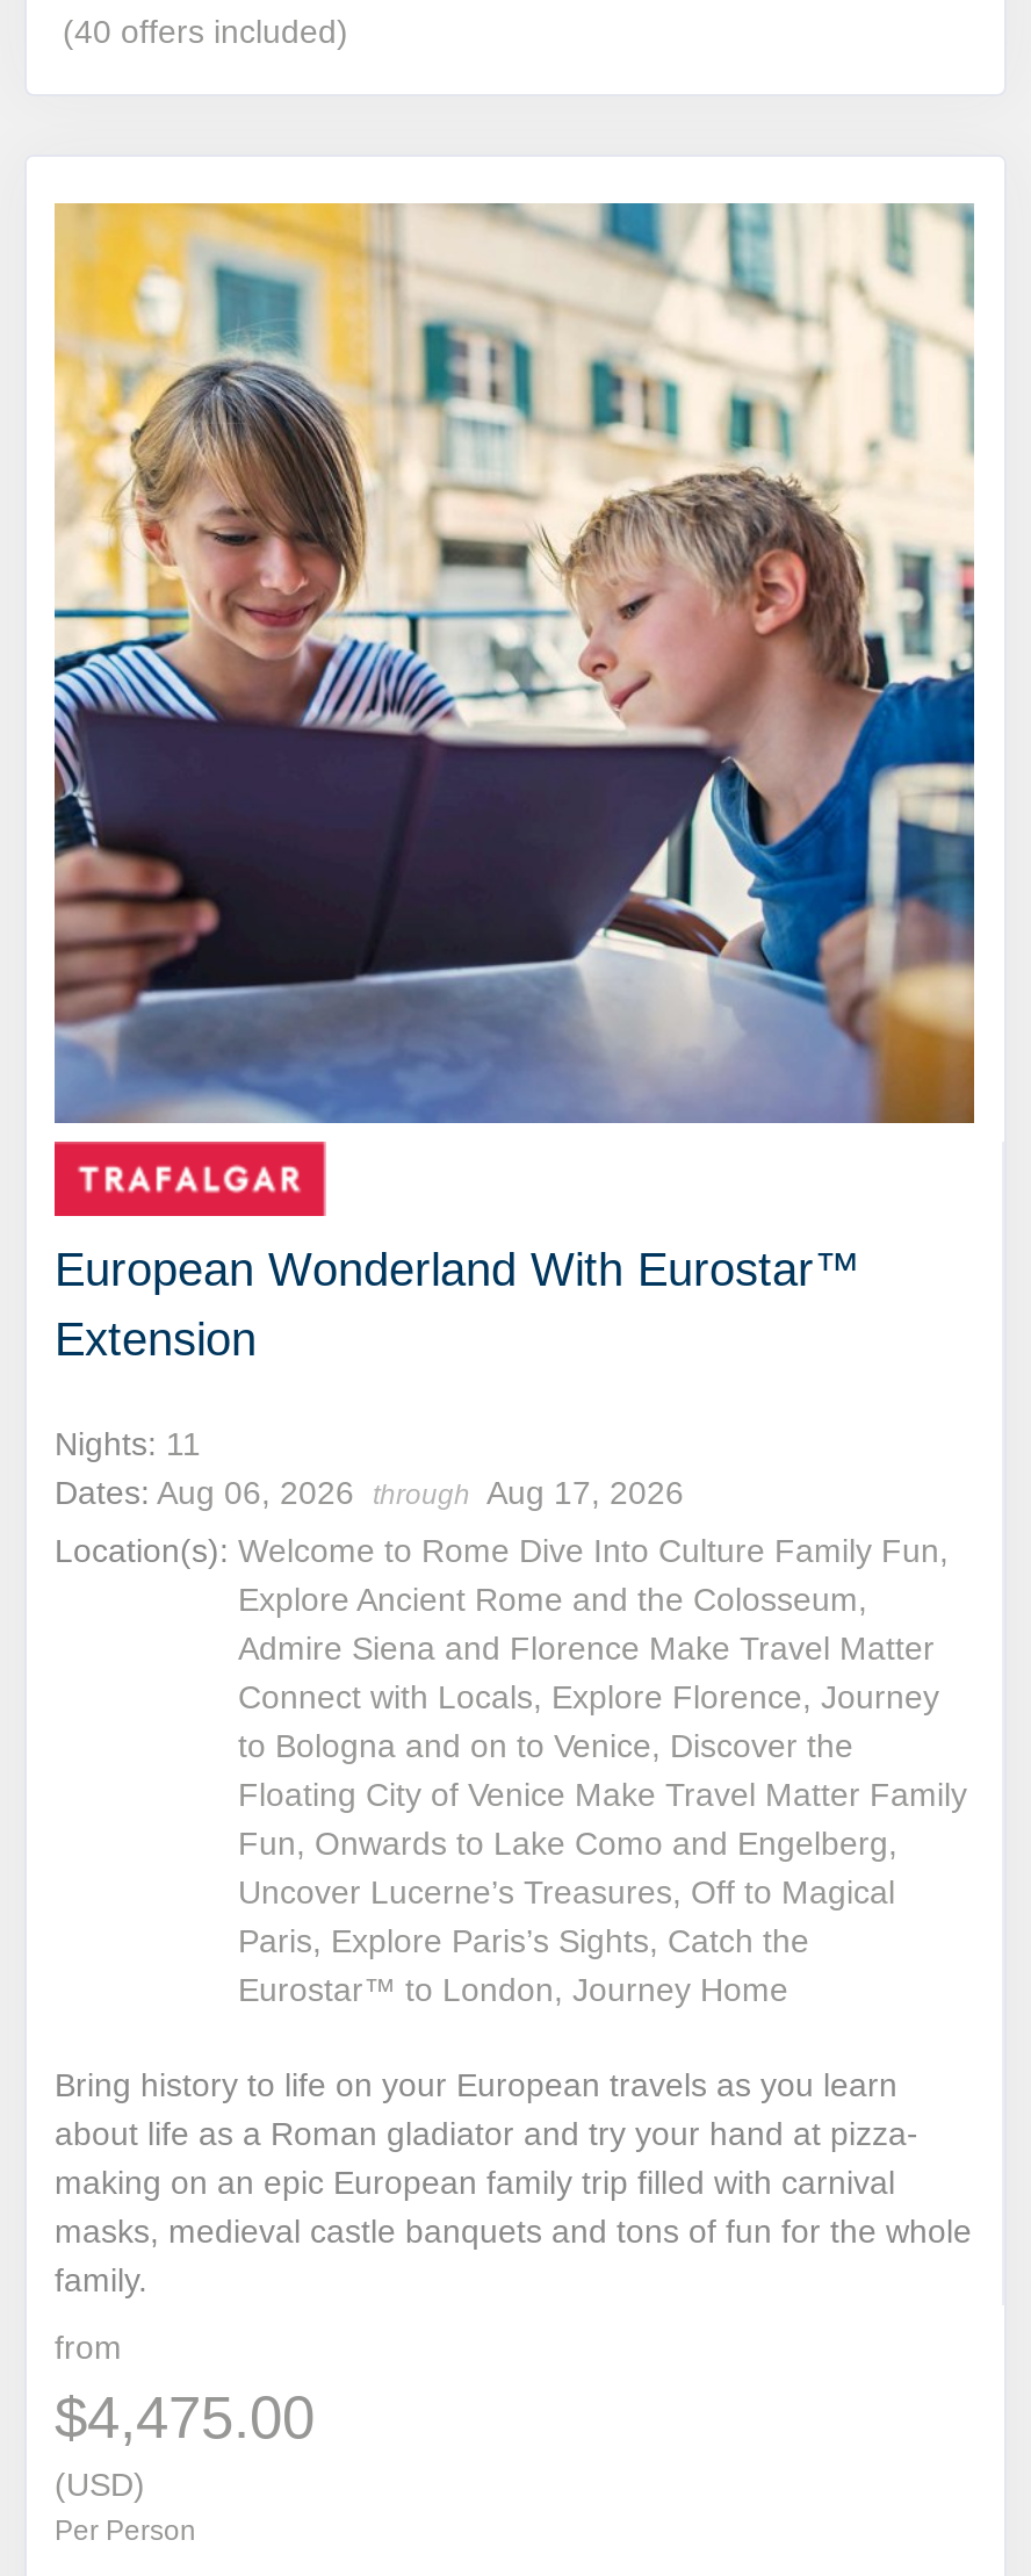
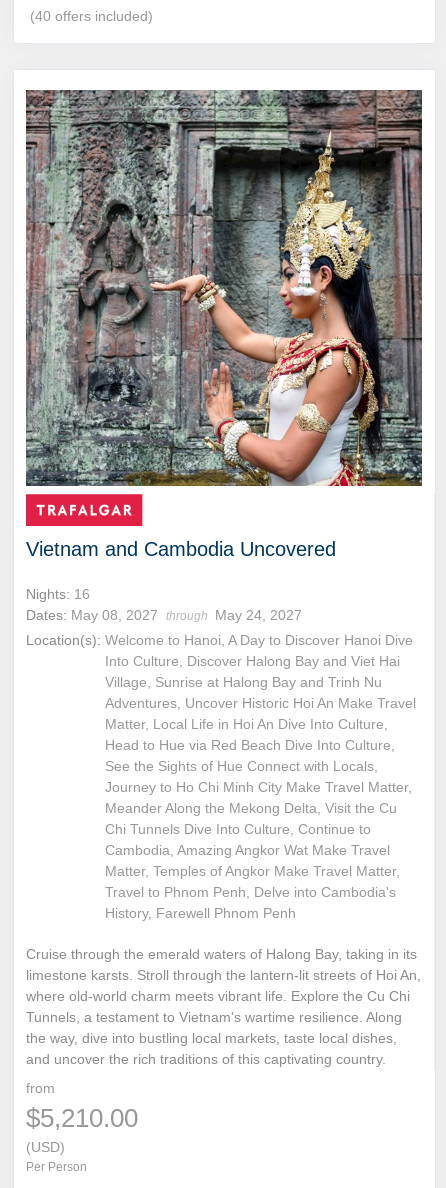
[52,201,976,1125] [image] -> [25,89,423,487] [image]
[55,1244,860,1365] European Wonderland With Eurostar™ | Extension -> [26,538,336,560] Vietnam and Cambodia Uncovered
[55,1425,684,1511] Nights: 11 | Dates: Aug 06, 2026 through Aug 17, 2026 -> [26,586,302,623] Nights: 16 | Dates: May 08, 2027 through May 24, 2027
[55,1532,967,2008] Location(s): Welcome to Rome Dive Into Culture Family Fun, | Explore Ancient Rome and the Colosseum, | Admire Siena and Florence Make Travel Matter | Connect with Locals, Explore Florence, Journey | to Bologna and on to Venice, Discover the | Floating City of Venice Make Travel Matter Family | Fun, Onwards to Lake Como and Engelberg, | Uncover Lucerne’s Treasures, Off to Magical | Paris, Explore Paris’s Sights, Catch the | Eurostar™ to London, Journey Home -> [26,632,416,921] Location(s): Welcome to Hanoi, A Day to Discover Hanoi Dive | Into Culture, Discover Halong Bay and Viet Hai | Village, Sunrise at Halong Bay and Trinh Nu | Adventures, Uncover Historic Hoi An Make Travel | Matter, Local Life in Hoi An Dive Into Culture, | Head to Hue via Red Beach Dive Into Culture, | See the Sights of Hue Connect with Locals, | Journey to Ho Chi Minh City Make Travel Matter, | Meander Along the Mekong Delta, Visit the Cu | Chi Tunnels Dive Into Culture, Continue to | Cambodia, Amazing Angkor Wat Make Travel | Matter, Temples of Angkor Make Travel Matter, | Travel to Phnom Penh, Delve into Cambodia's | History, Farewell Phnom Penh
[55,2066,972,2299] Bring history to life on your European travels as you learn | about life as a Roman gladiator and try your hand at pizza- | making on an epic European family trip filled with carnival | masks, medieval castle banquets and tons of fun for the whole | family. -> [26,946,421,1067] Cruise through the emerald waters of Halong Bay, taking in its | limestone karsts. Stroll through the lantern-lit streets of Hoi An, | where old-world charm meets vibrant life. Explore the Cu Chi | Tunnels, a testament to Vietnam's wartime resilience. Along | the way, dive into bustling local markets, taste local dishes, | and uncover the rich traditions of this captivating country.
[55,2385,315,2450] $4,475.00 -> [26,1104,138,1132] $5,210.00

